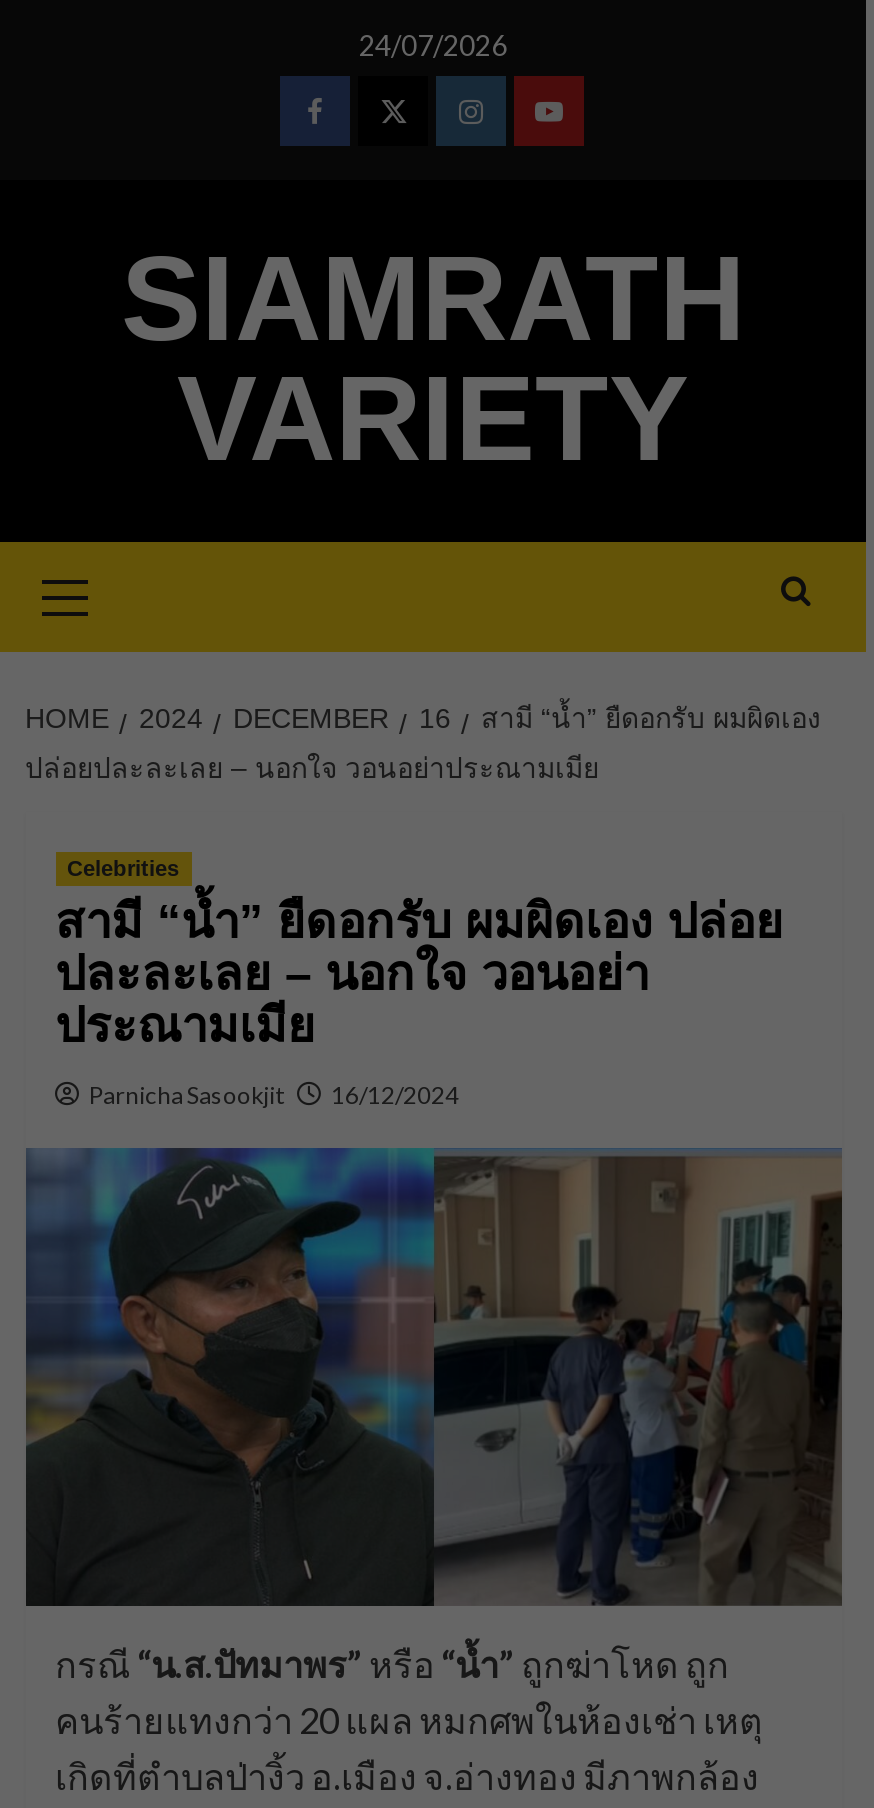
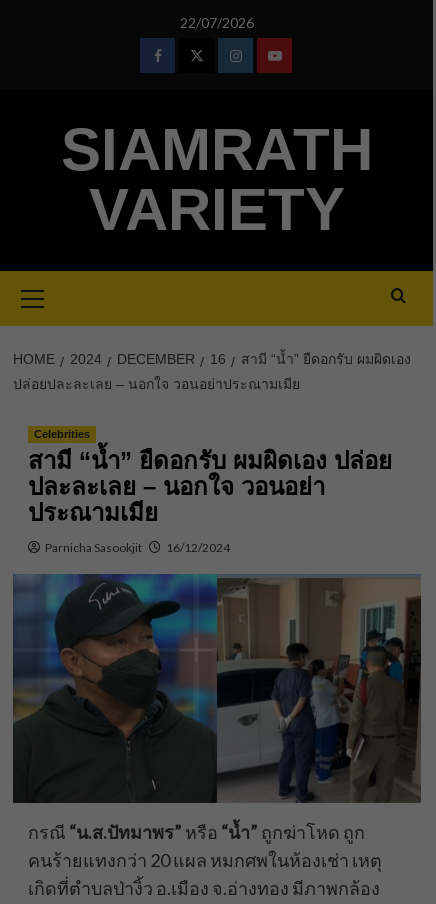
[359,28,507,62] 24/07/2026 -> [179,14,253,31] 22/07/2026

